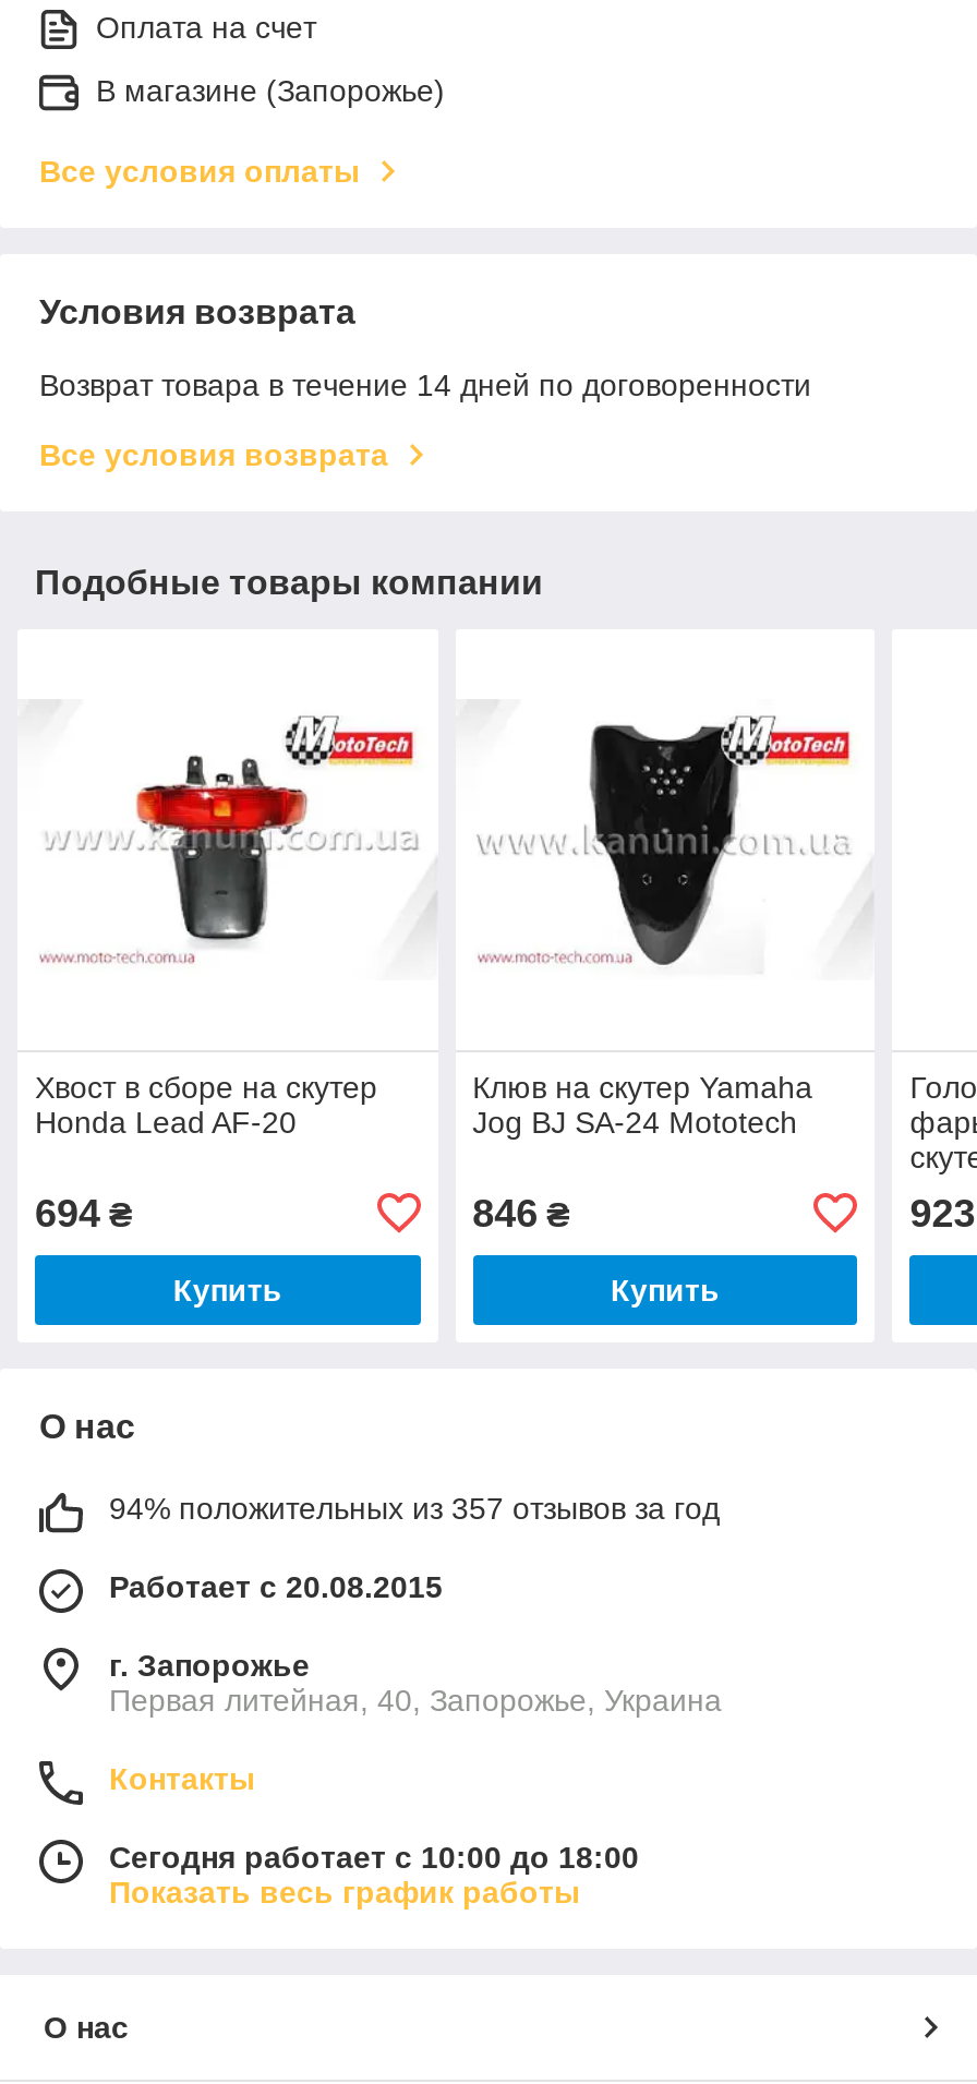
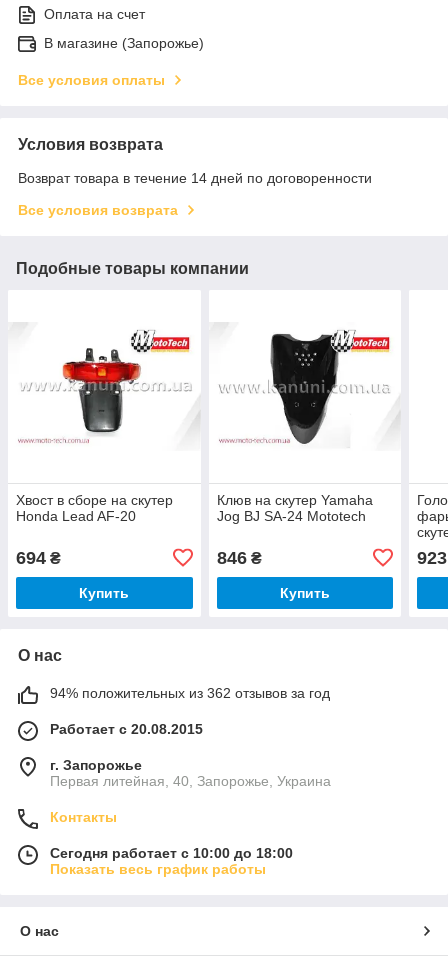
[109,1490,720,1525] 94% положительных из 357 отзывов за год -> [50,685,330,701] 94% положительных из 362 отзывов за год

